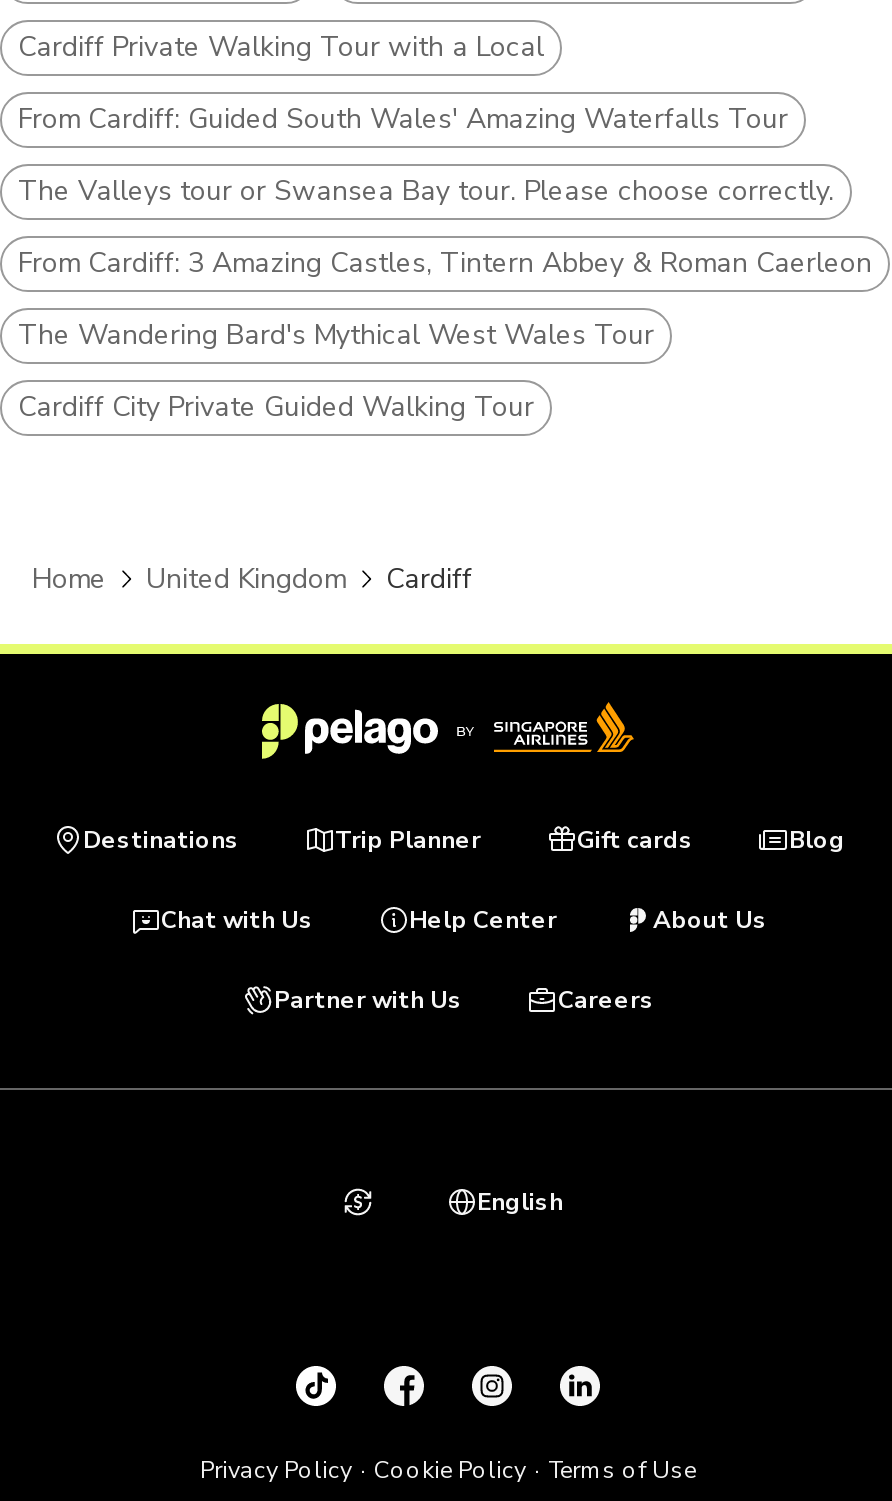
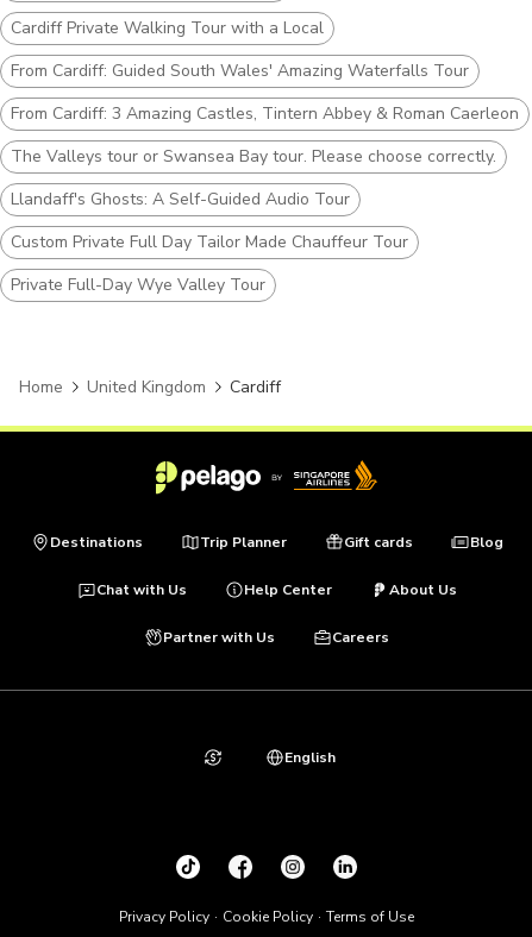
moved [18,171,834,209] -> [11,145,496,167]: The Valleys tour or Swansea Bay tour. Please choose correctly.
moved [18,243,872,281] -> [11,102,519,124]: From Cardiff: 3 Amazing Castles, Tintern Abbey & Roman Caerleon
[18,315,654,425] The Wandering Bard's Mythical West Wales Tour | Cardiff City Private Guided Walking Tour -> [11,187,408,296] Llandaff's Ghosts: A Self-Guided Audio Tour | Custom Private Full Day Tailor Made Chauffeur Tour | Private Full-Day Wye Valley Tour

